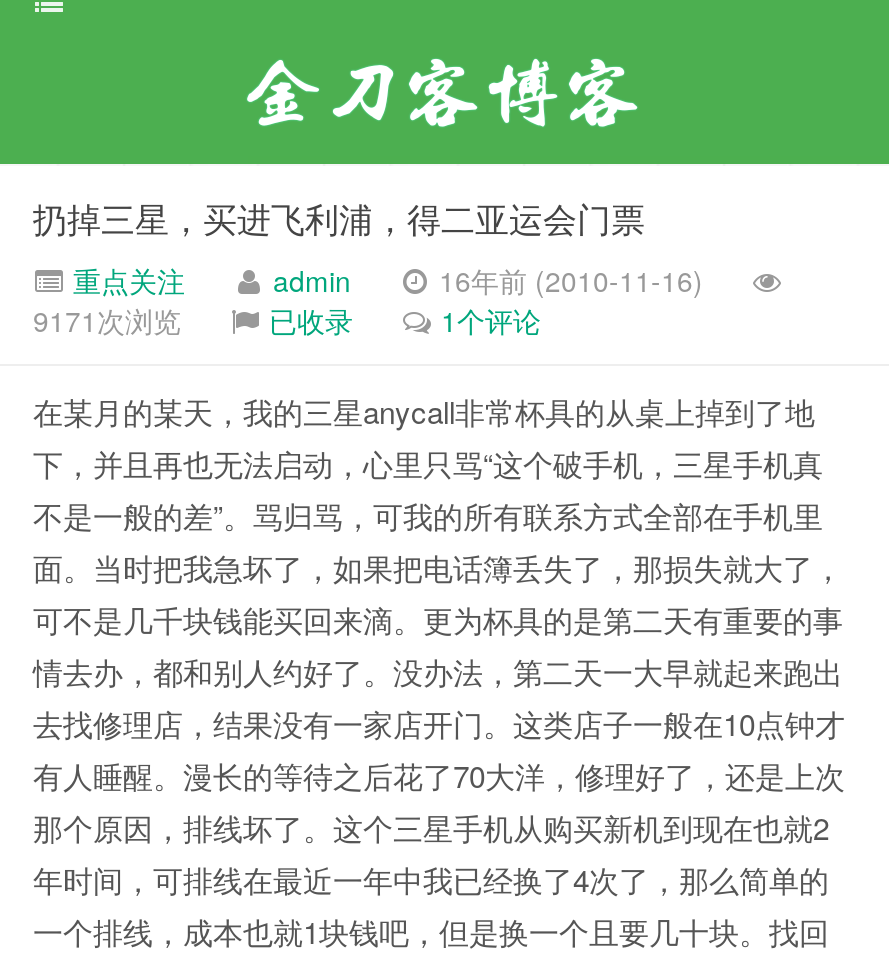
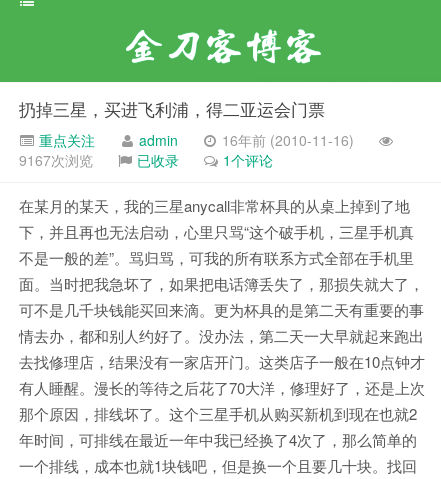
[33,300,181,340] 9171次浏览 -> [19,150,93,170] 9167次浏览

